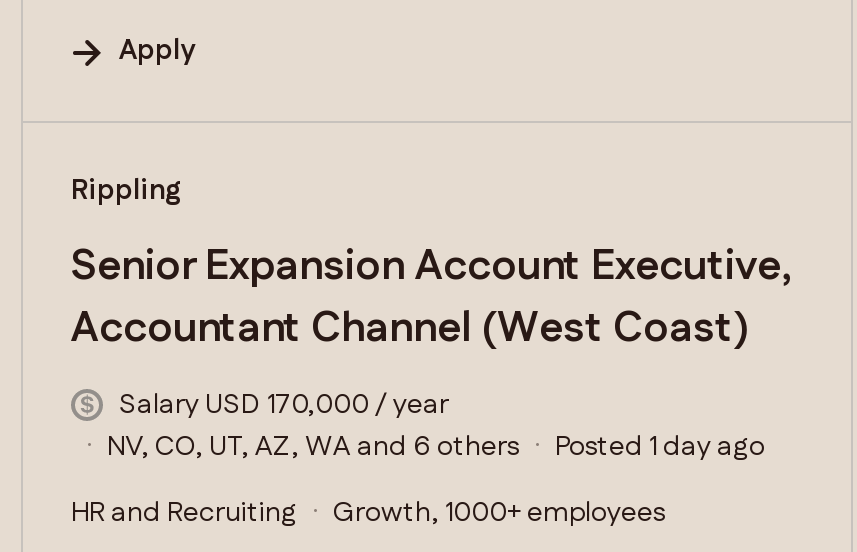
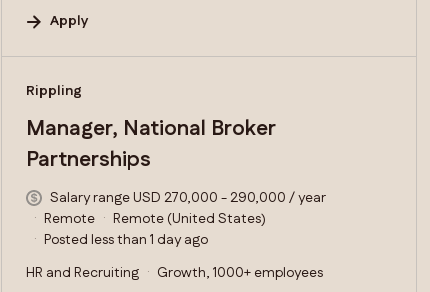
[71,237,793,467] Senior Expansion Account Executive, | Accountant Channel (West Coast) | Salary USD 170,000 / year | NV, CO, UT, AZ, WA and 6 others | Posted 1 day ago -> [26,114,326,250] Manager, National Broker | Partnerships | Salary range USD 270,000 - 290,000 / year | Remote | Remote (United States) | Posted less than 1 day ago

